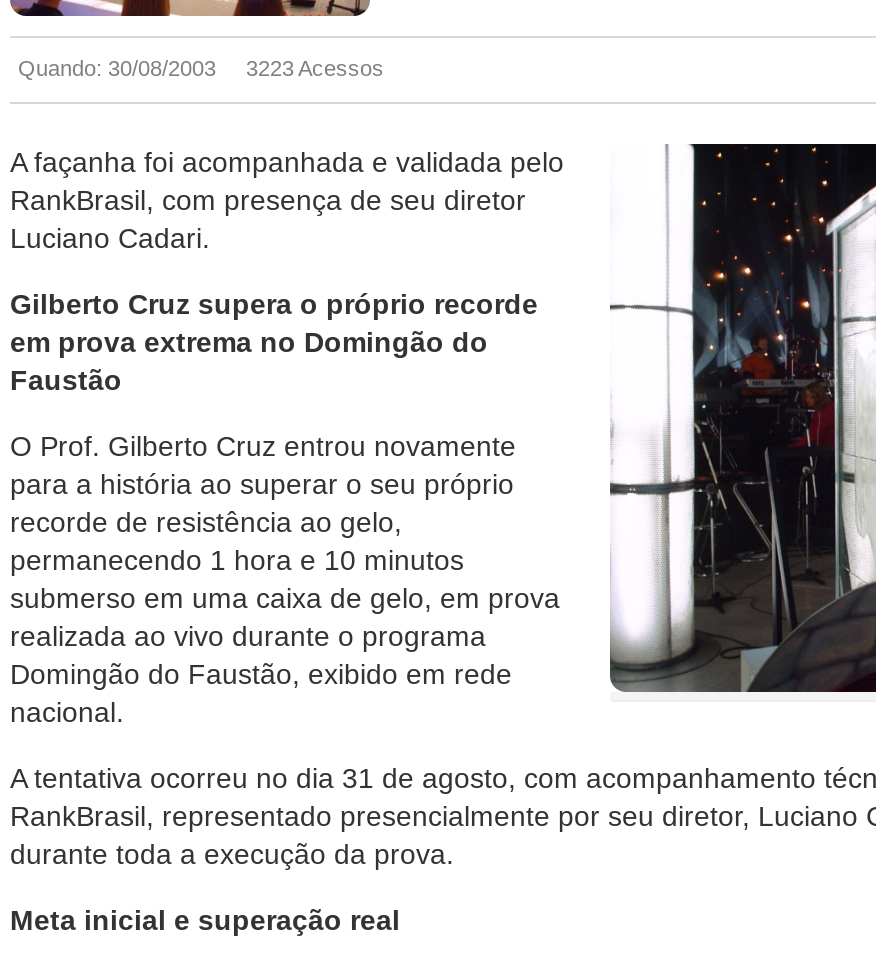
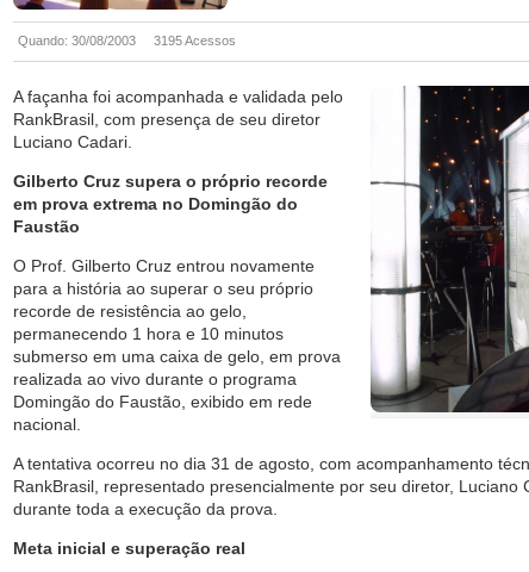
[18,56,384,80] Quando: 30/08/2003 3223 Acessos -> [18,34,236,48] Quando: 30/08/2003 3195 Acessos

